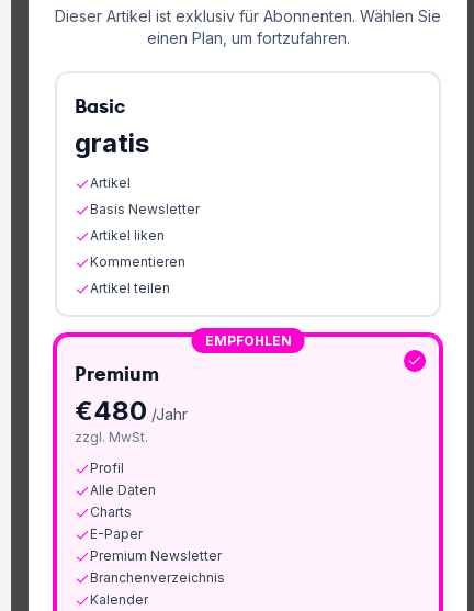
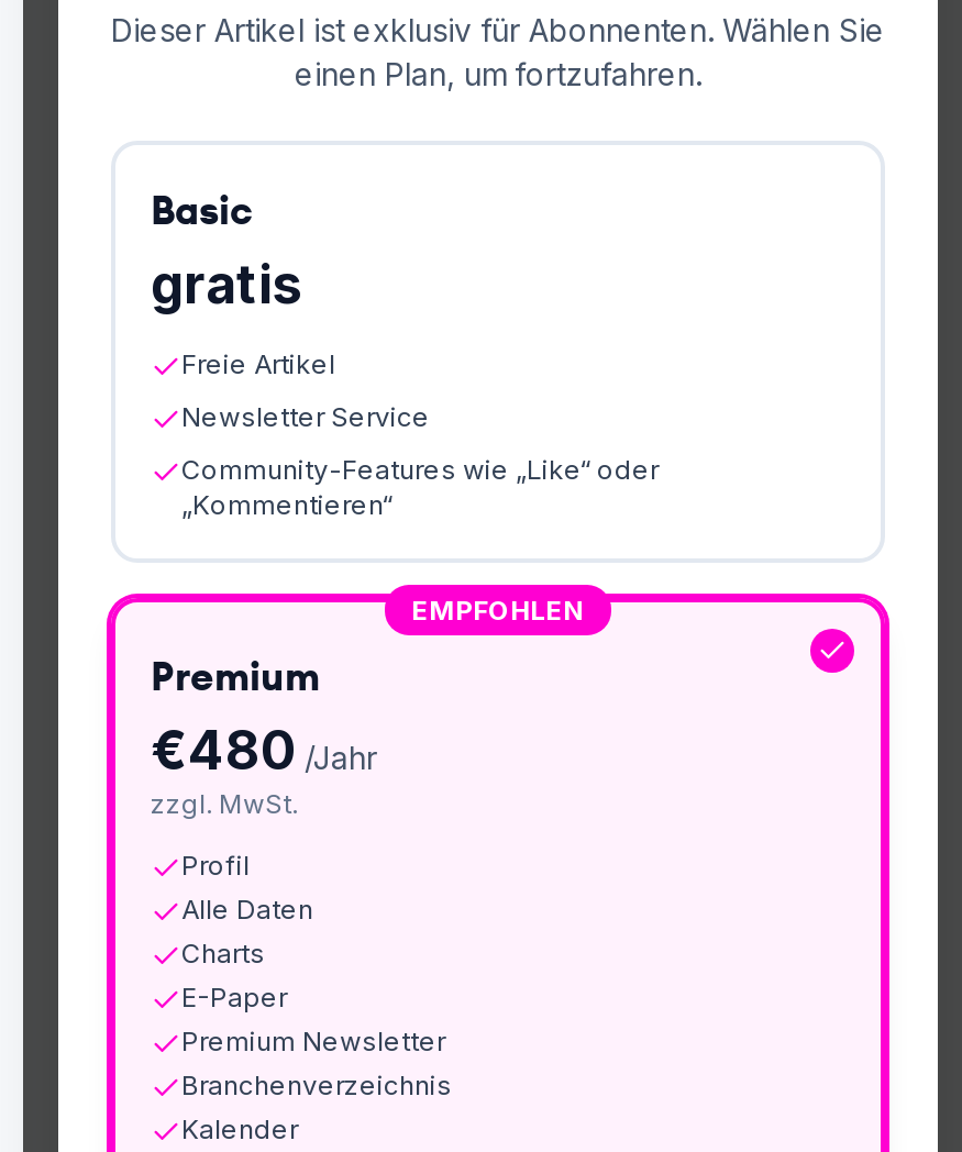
[90,174,200,296] Artikel | Basis Newsletter | Artikel liken | Kommentieren | Artikel teilen -> [181,346,659,520] Freie Artikel | Newsletter Service | Community-Features wie „Like“ oder | „Kommentieren“

